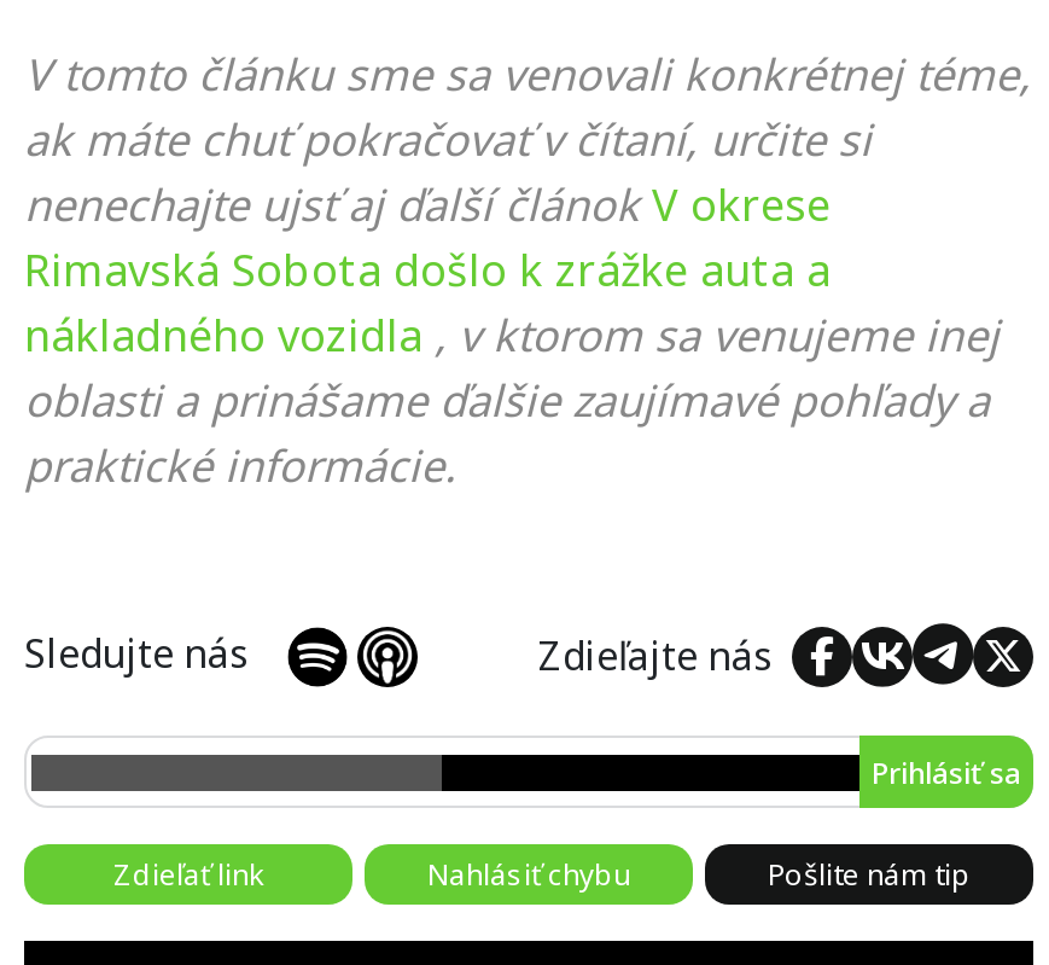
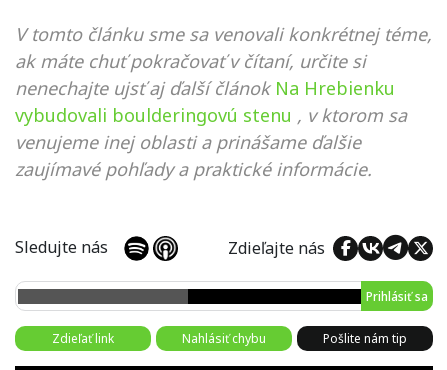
[24,176,1000,494] nenechajte ujsť aj ďalší článok V okrese | Rimavská Sobota došlo k zrážke auta a | nákladného vozidla , v ktorom sa venujeme inej | oblasti a prinášame ďalšie zaujímavé pohľady a | praktické informácie. -> [15,76,407,181] nenechajte ujsť aj ďalší článok Na Hrebienku | vybudovali boulderingovú stenu , v ktorom sa | venujeme inej oblasti a prinášame ďalšie | zaujímavé pohľady a praktické informácie.

